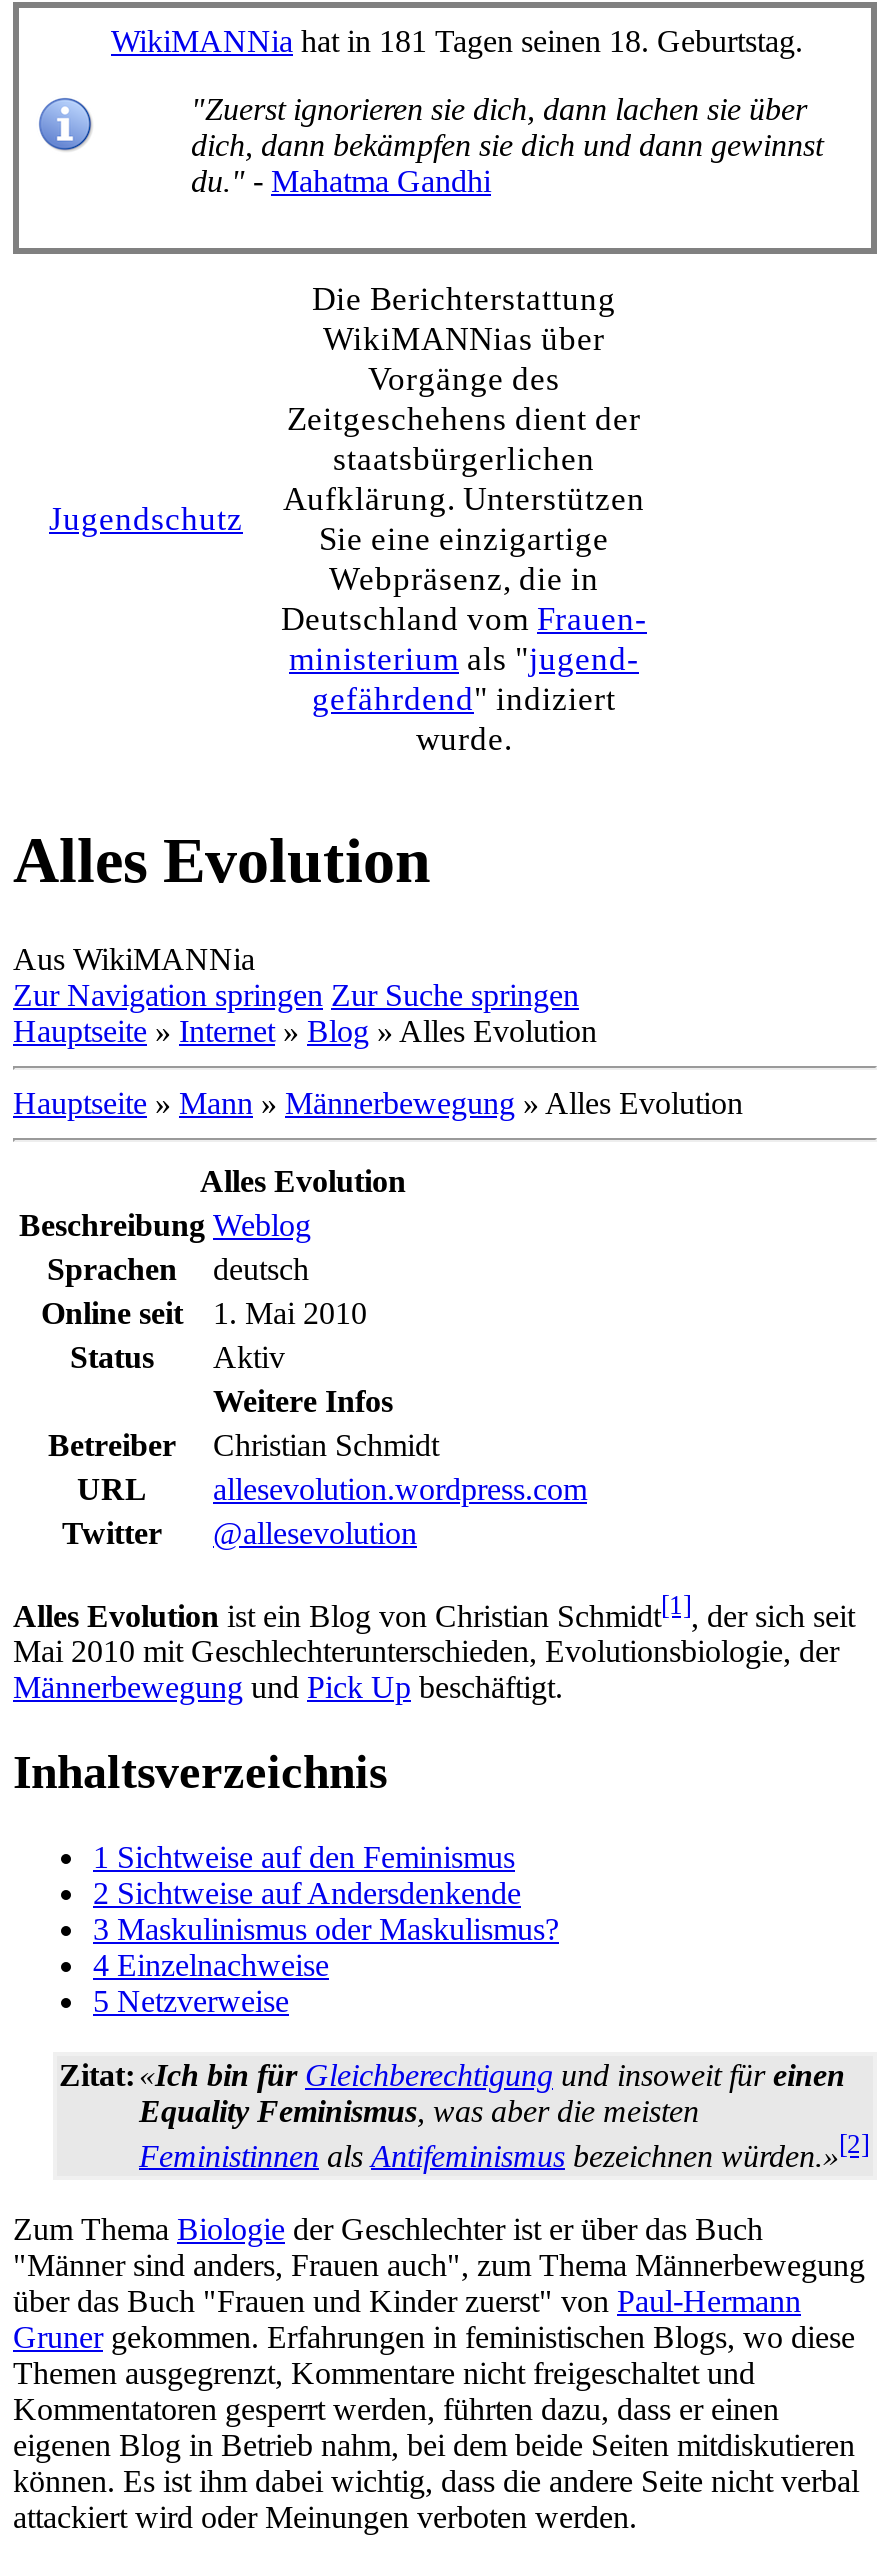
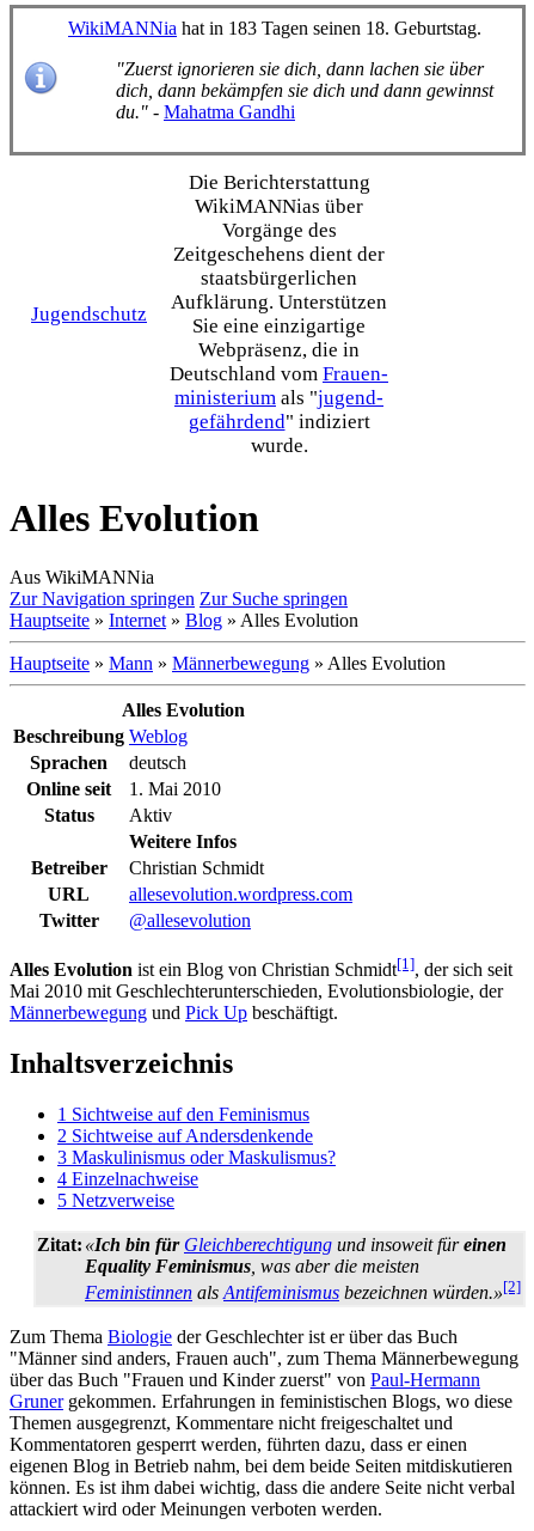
[111,24,803,58] WikiMANNia hat in 181 Tagen seinen 18. Geburtstag. -> [68,18,481,38] WikiMANNia hat in 183 Tagen seinen 18. Geburtstag.

